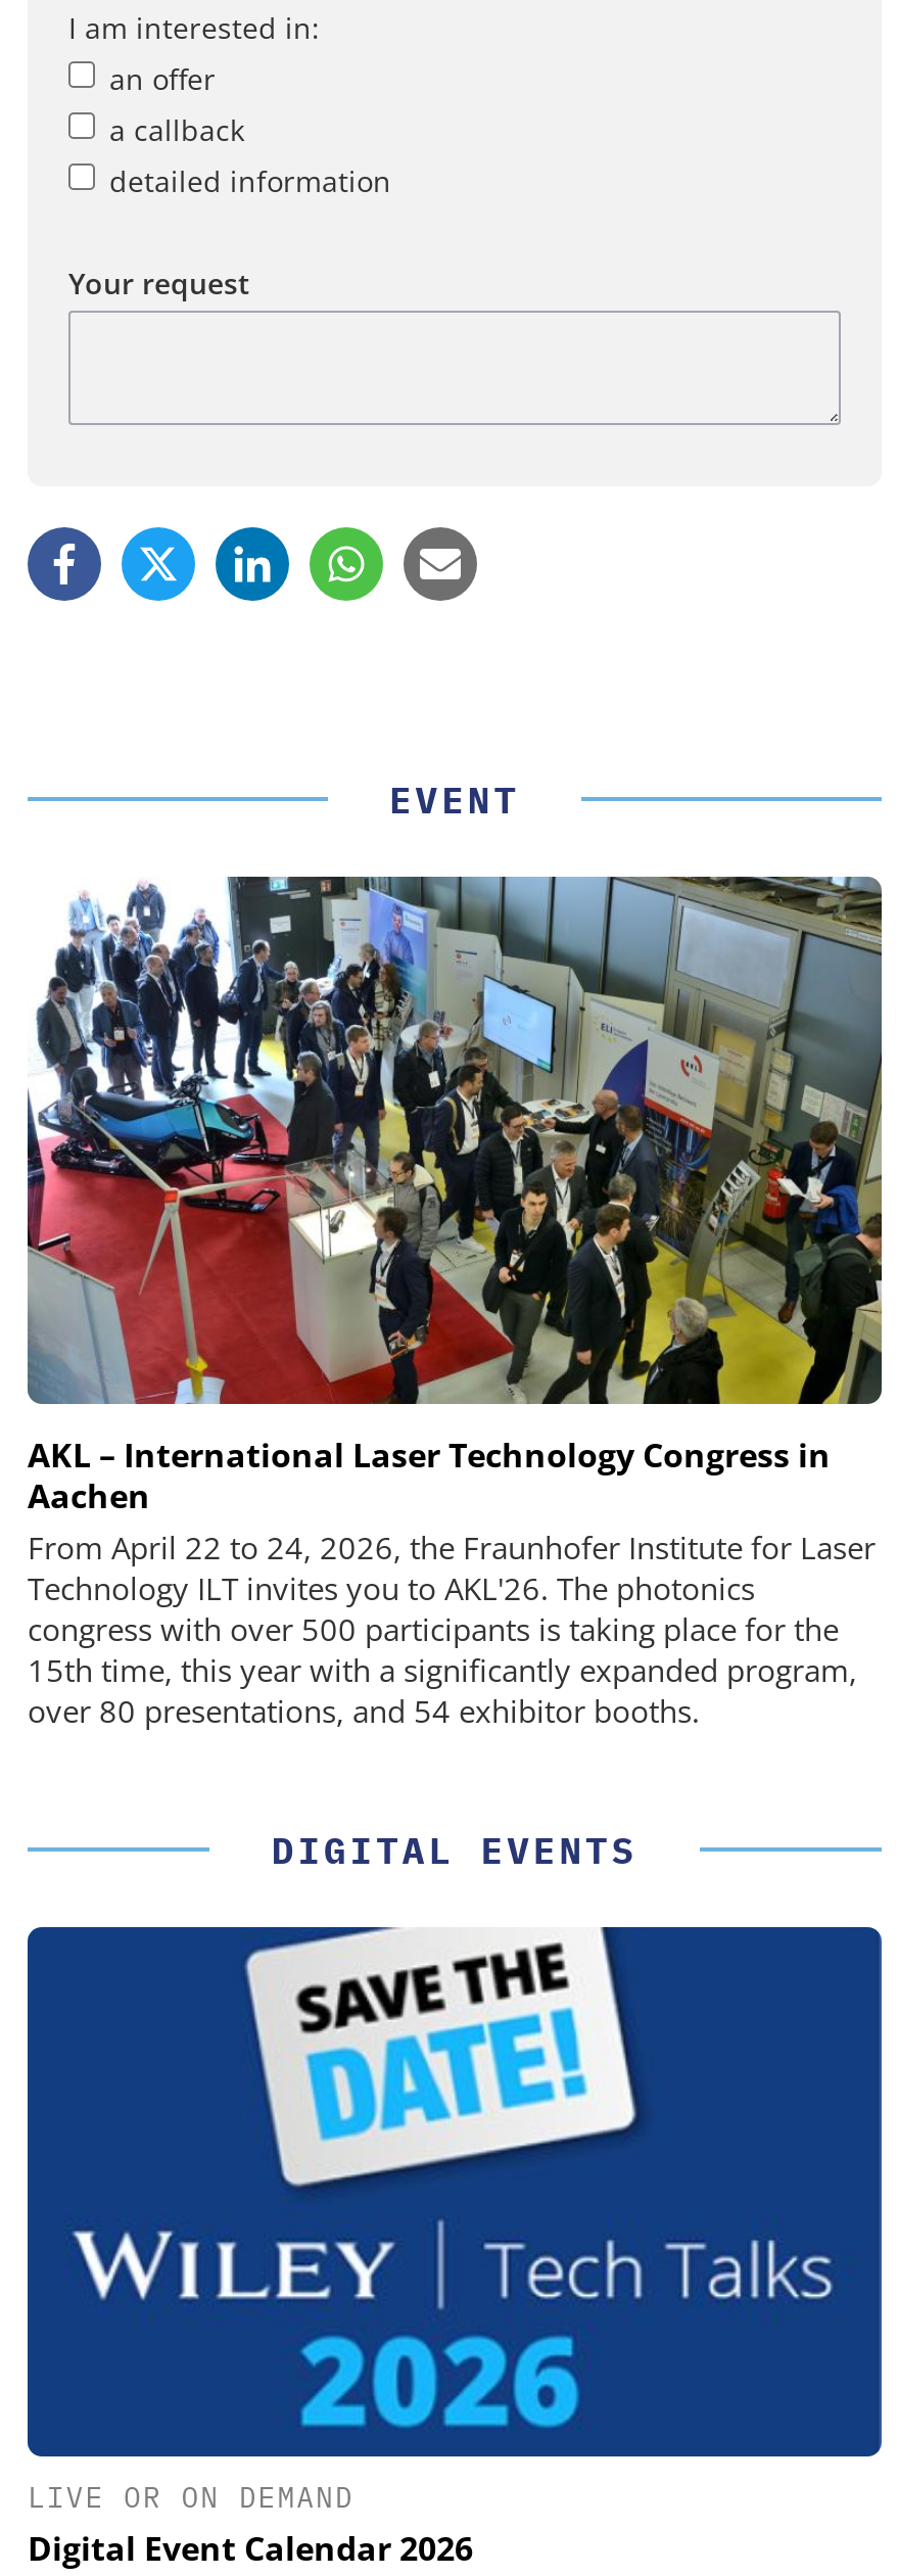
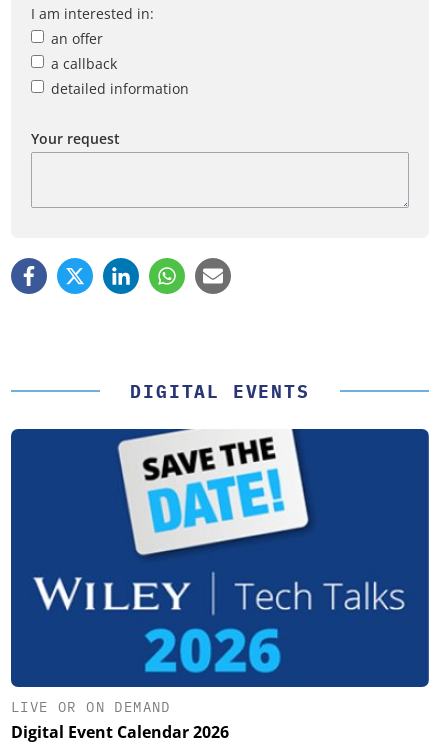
[389,776,520,823] EVENT -> none
[26,875,884,1732] [image] | AKL – International Laser Technology Congress in | Aachen | From April 22 to 24, 2026, the Fraunhofer Institute for Laser | Technology ILT invites you to AKL'26. The photonics | congress with over 500 participants is taking place for the | 15th time, this year with a significantly expanded program, | over 80 presentations, and 54 exhibitor booths. -> none

